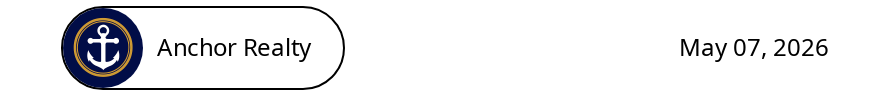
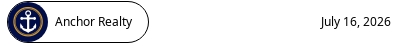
[679,29,829,63] May 07, 2026 -> [321,13,391,30] July 16, 2026

